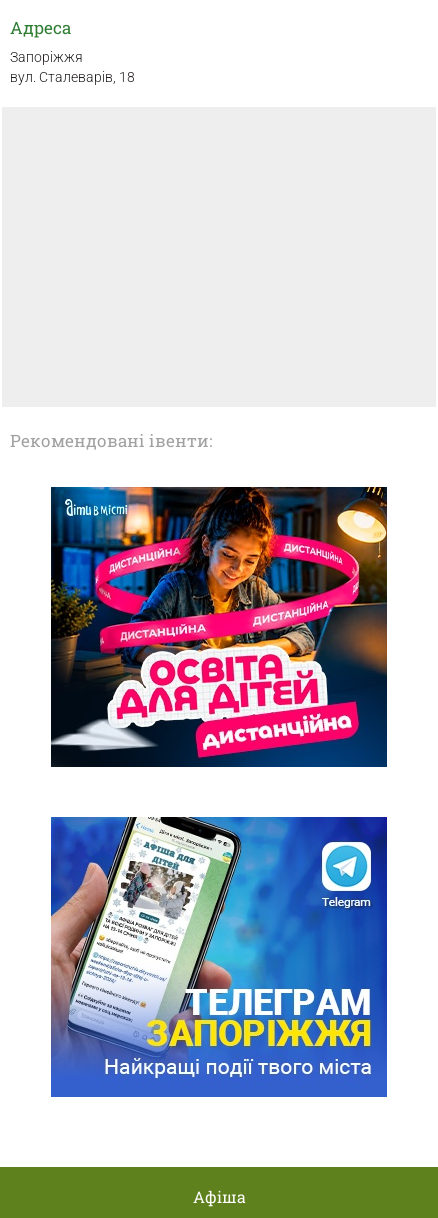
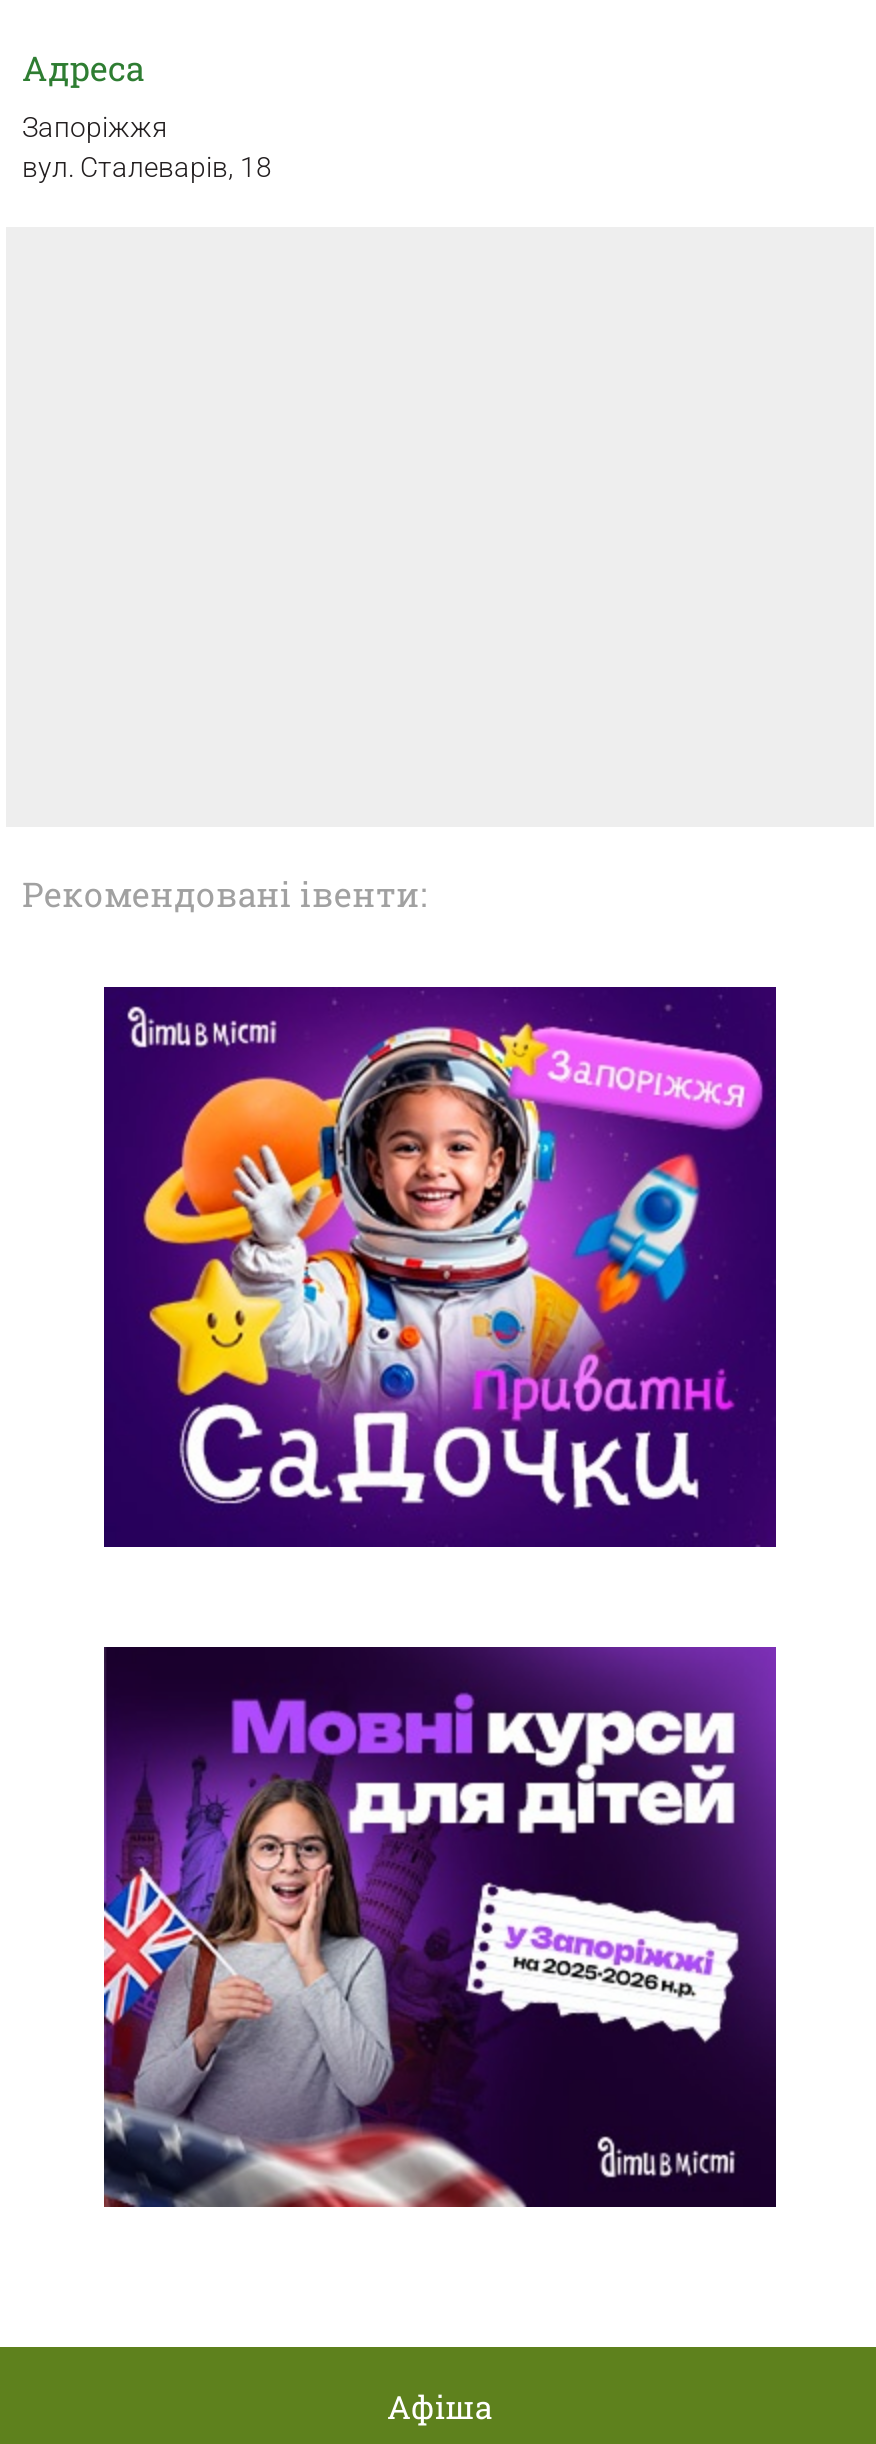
[51,486,388,767] [image] -> [104,985,778,1547] [image]
[50,816,388,1098] [image] -> [102,1645,778,2209] [image]

